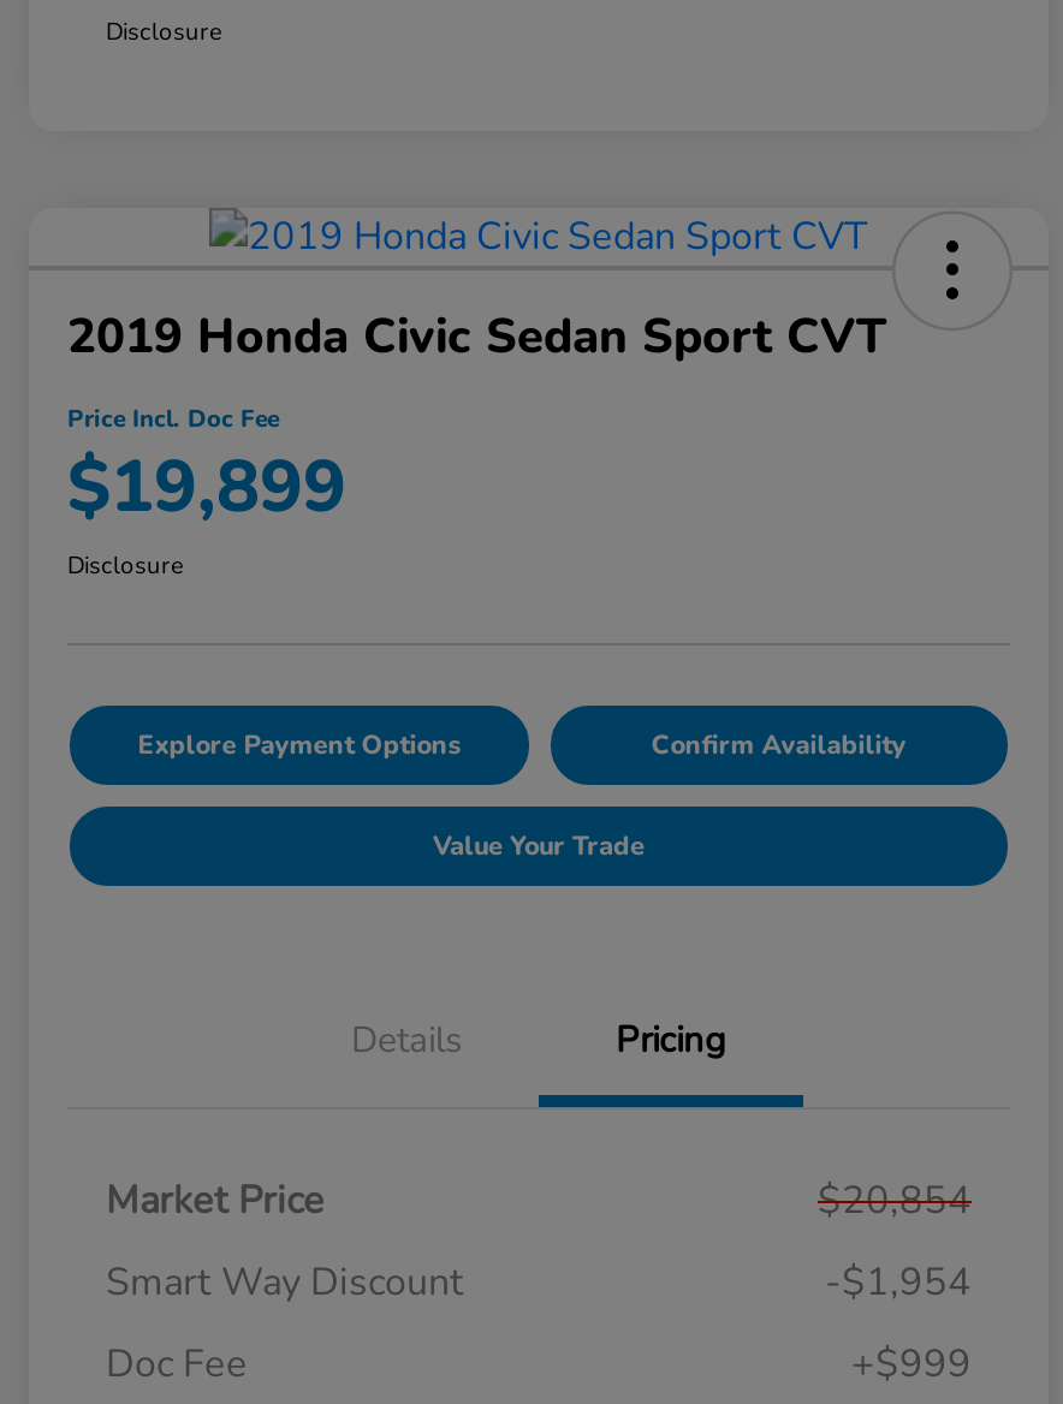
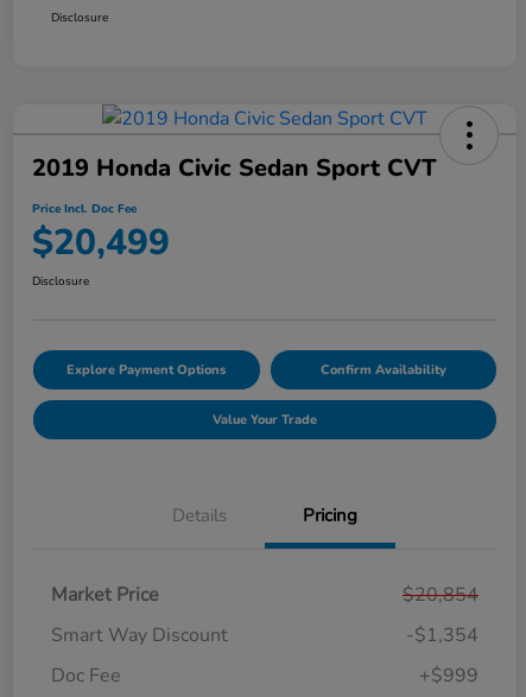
[67,438,346,537] $19,899 -> [32,218,170,267] $20,499
[825,1256,972,1309] -$1,954 -> [406,622,479,648] -$1,354

